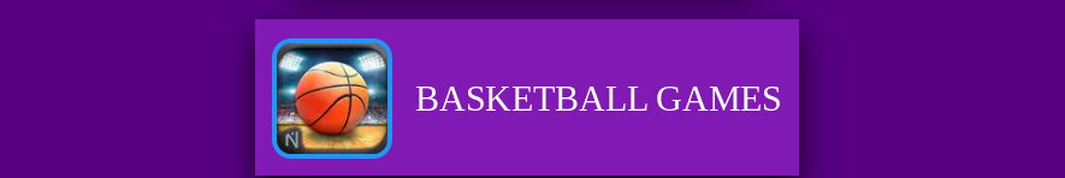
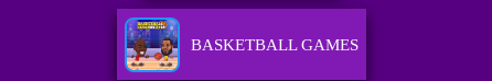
[274,41,390,156] [image] -> [126,19,179,71] [image]

